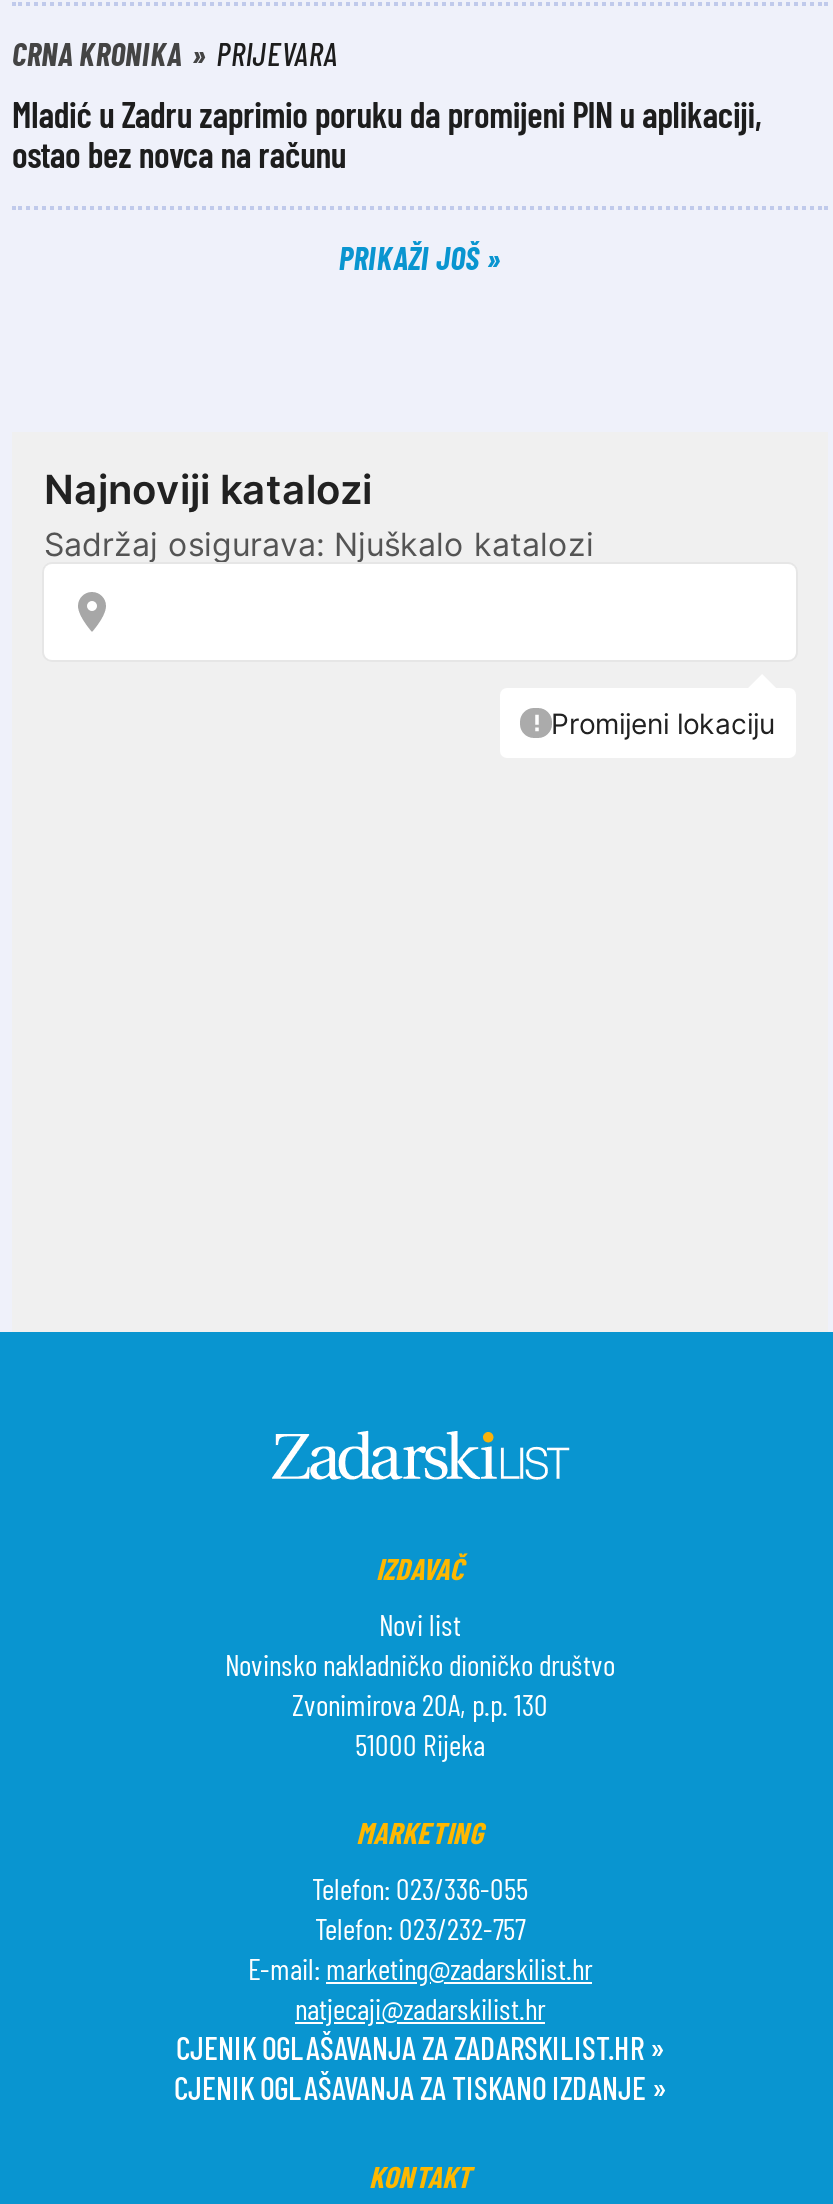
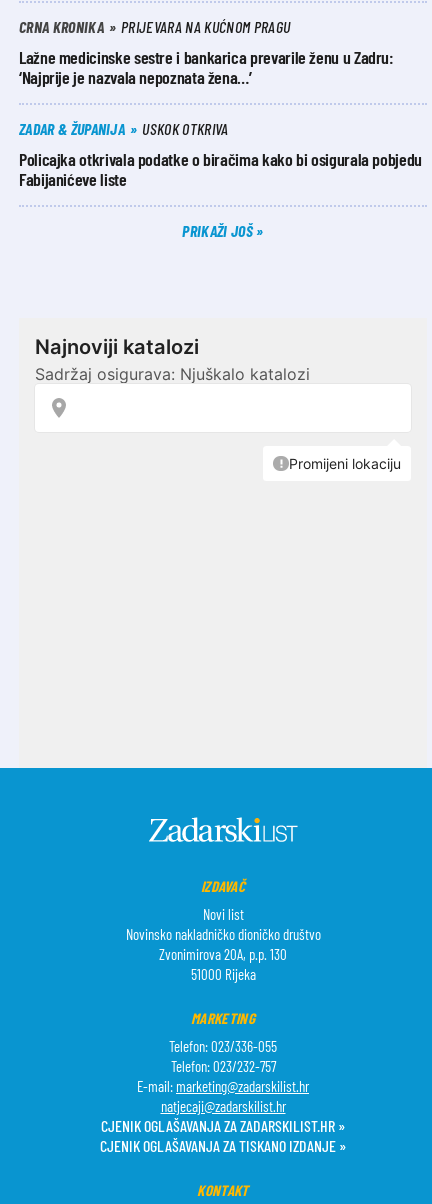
[12,34,762,176] PRIJEVARA | Mladić u Zadru zaprimio poruku da promijeni PIN u aplikaciji, | ostao bez novca na računu -> [19,17,422,190] PRIJEVARA NA KUĆNOM PRAGU | Lažne medicinske sestre i bankarica prevarile ženu u Zadru: | ‘Najprije je nazvala nepoznata žena…’ | ZADAR & ŽUPANIJA | USKOK OTKRIVA | Policajka otkrivala podatke o biračima kako bi osigurala pobjedu | Fabijanićeve liste

